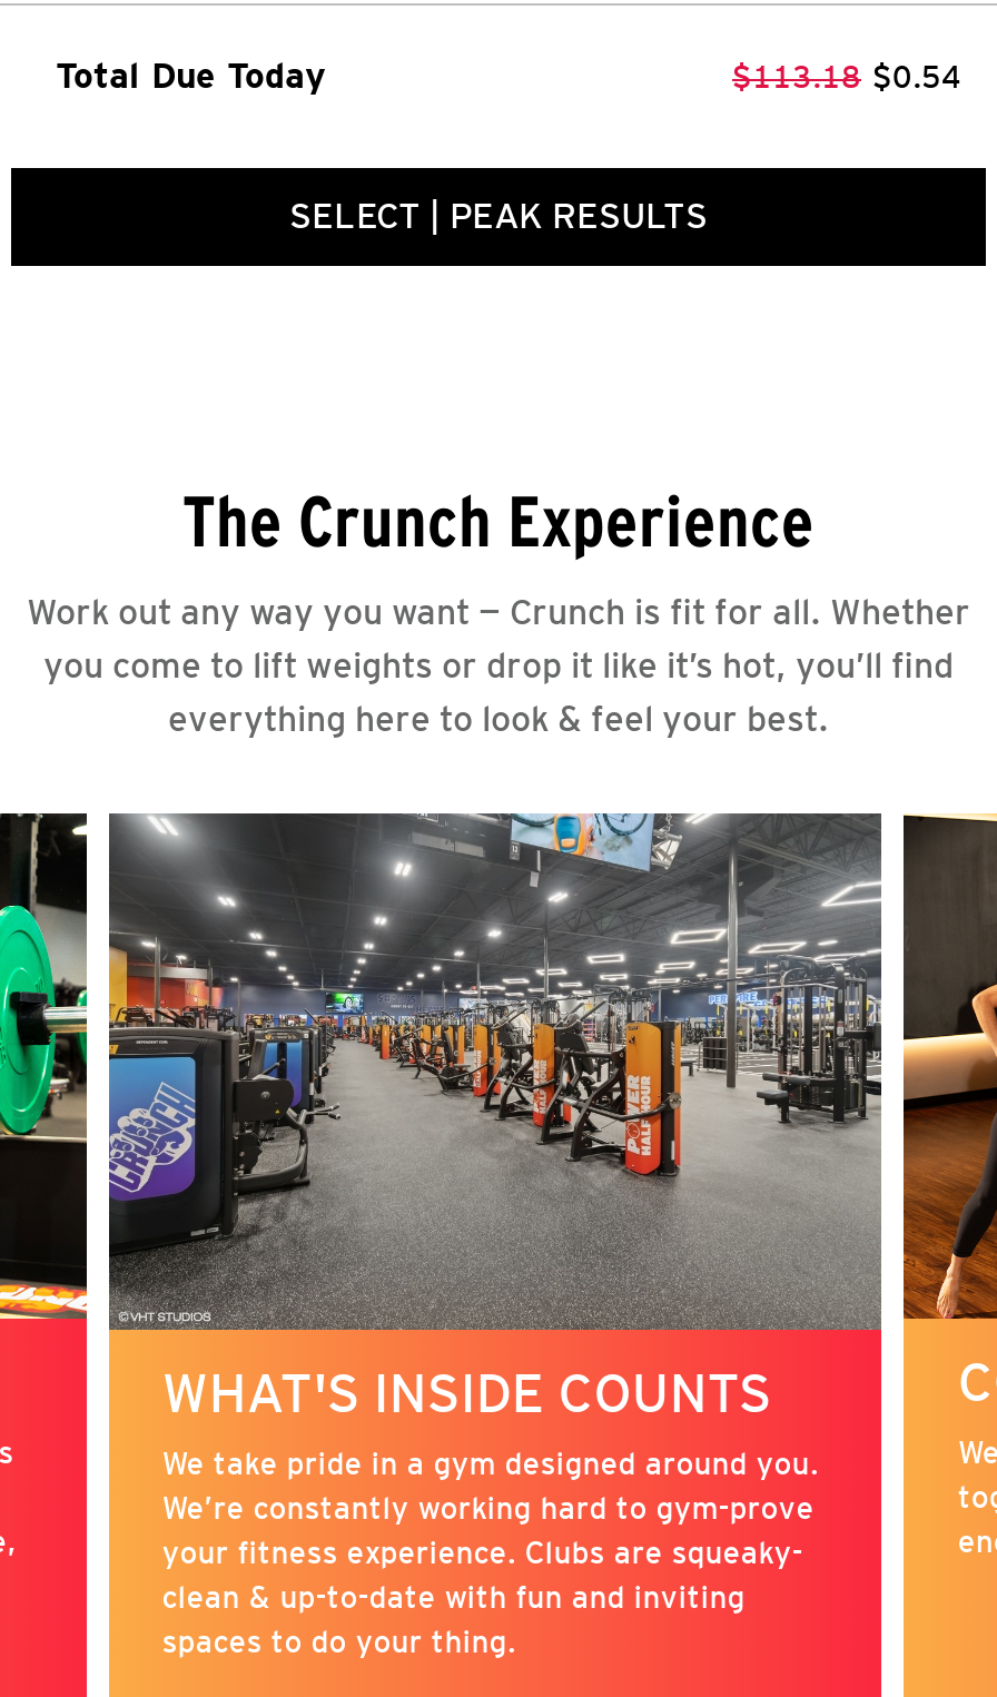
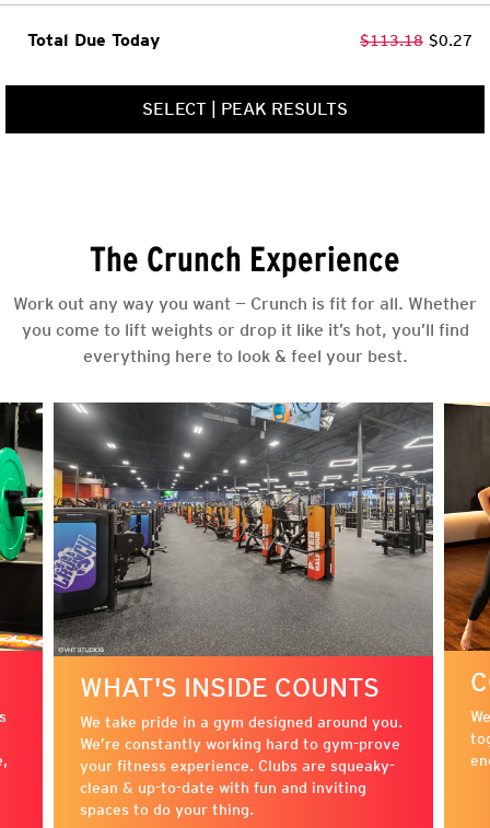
[732,58,961,93] $113.18 $0.54 -> [360,31,472,49] $113.18 $0.27

